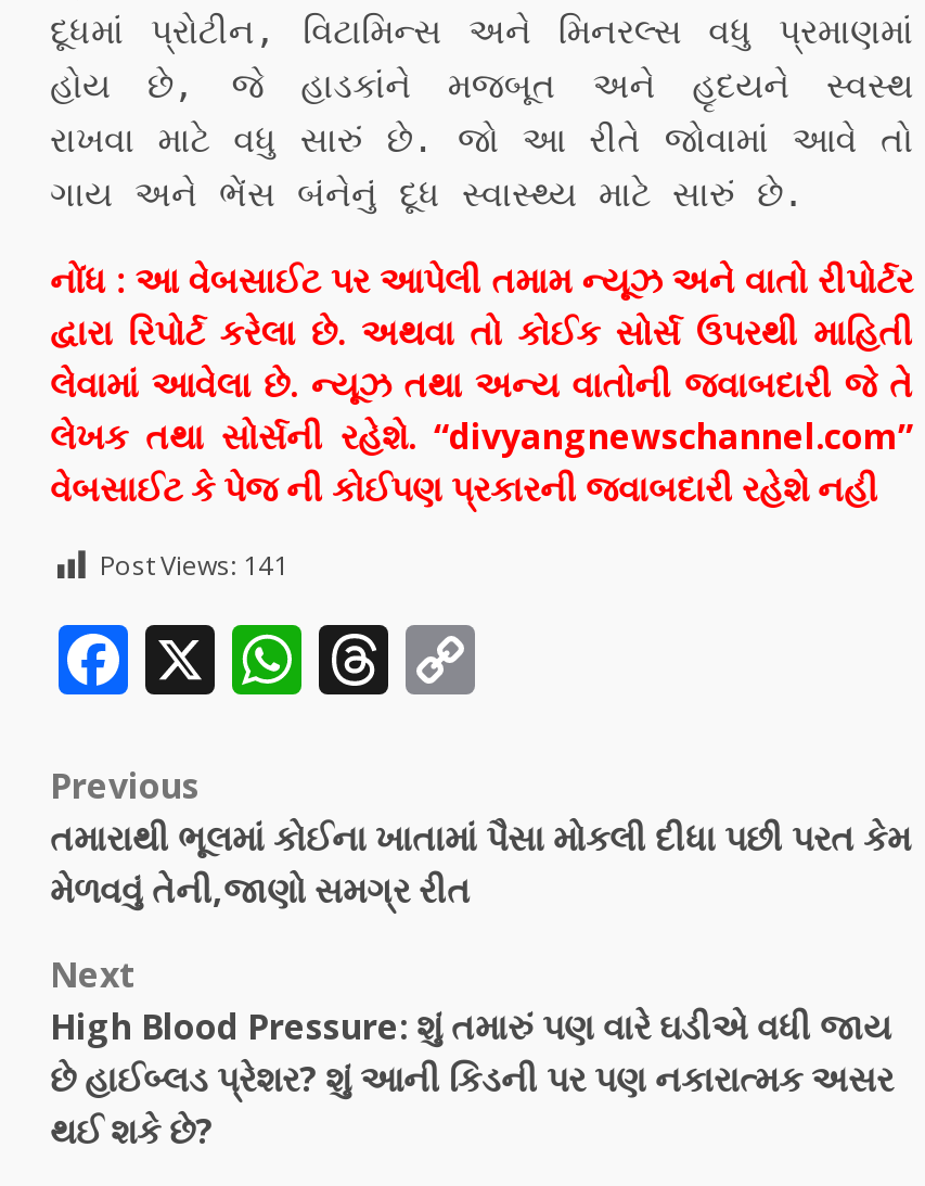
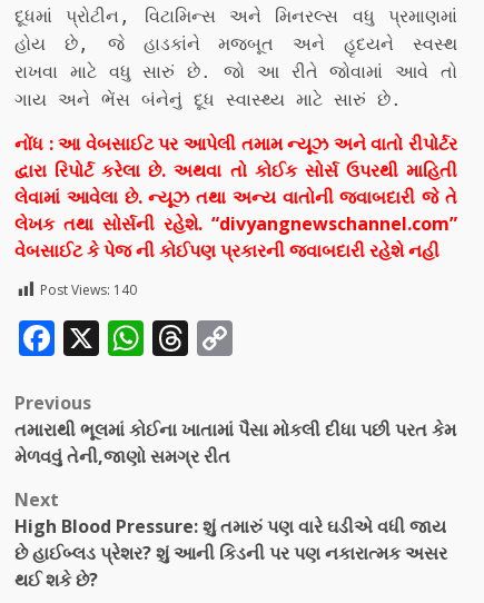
[100,547,288,584] Post Views: 141 -> [40,280,137,299] Post Views: 140

